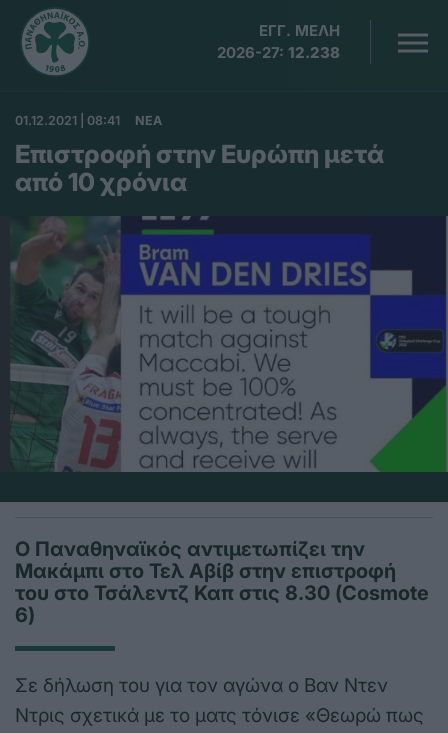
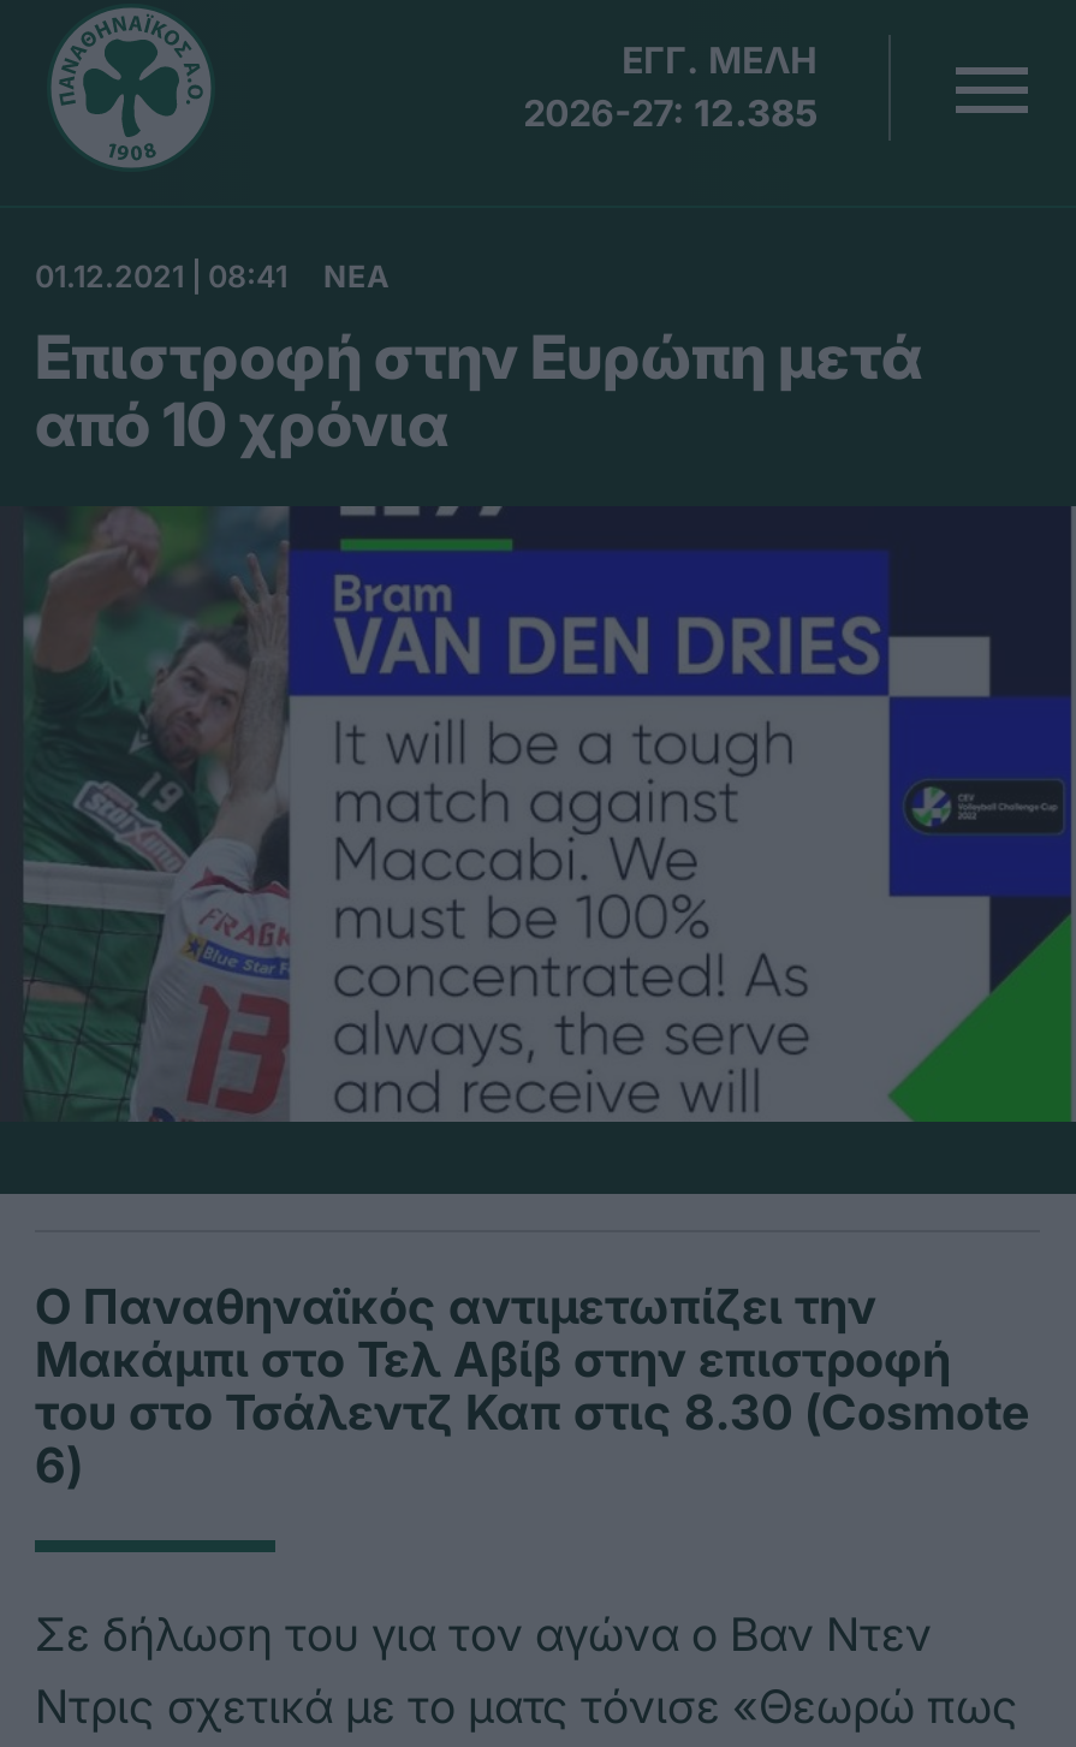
[217,43,340,62] 2026-27: 12.238 -> [523,90,817,136] 2026-27: 12.385

